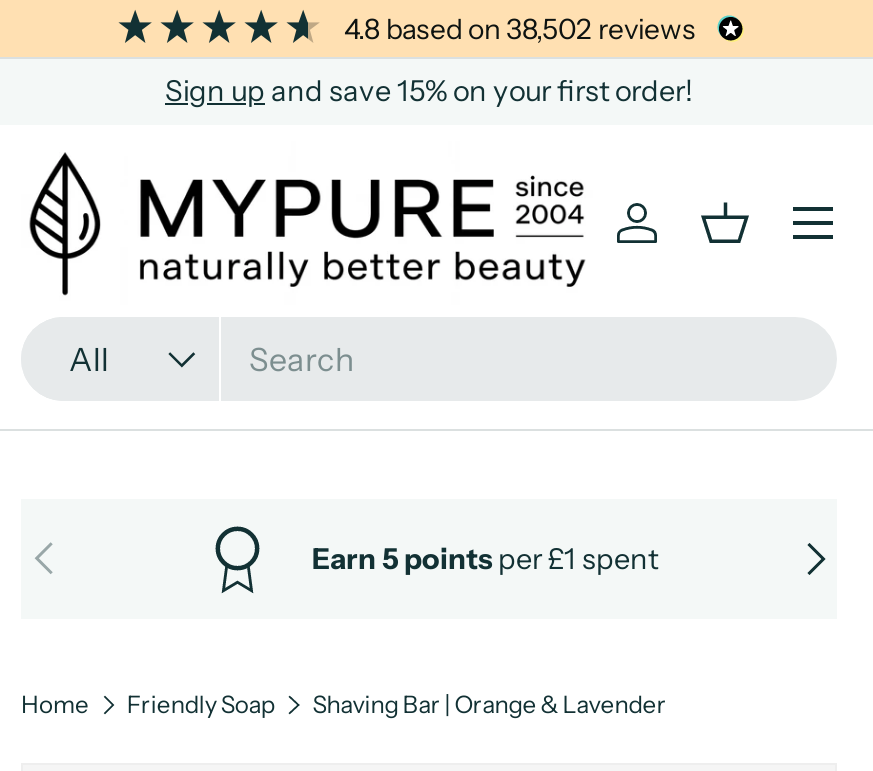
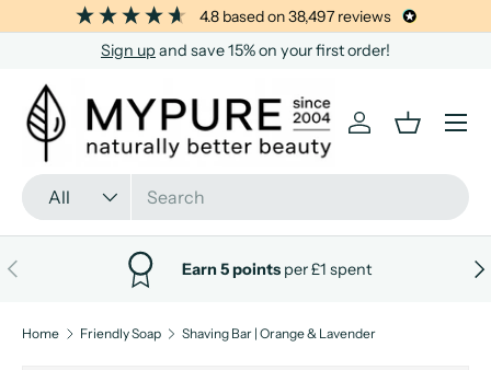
[344,10,696,46] 4.8 based on 38,502 reviews -> [199,6,391,26] 4.8 based on 38,497 reviews

